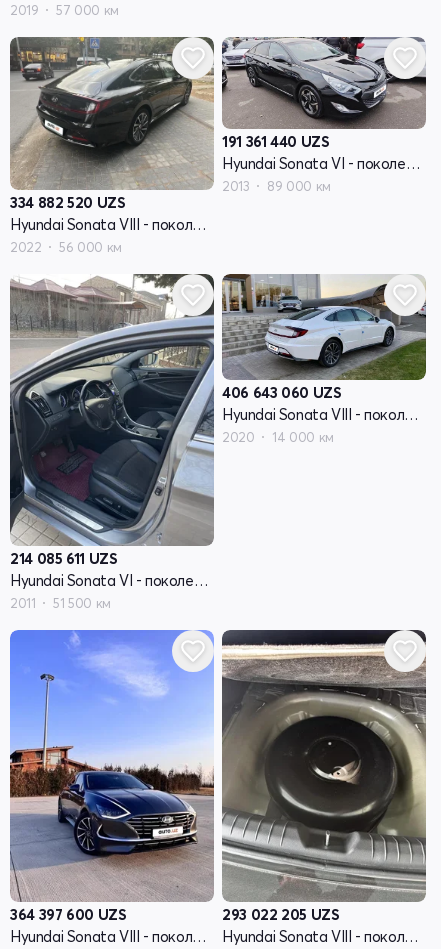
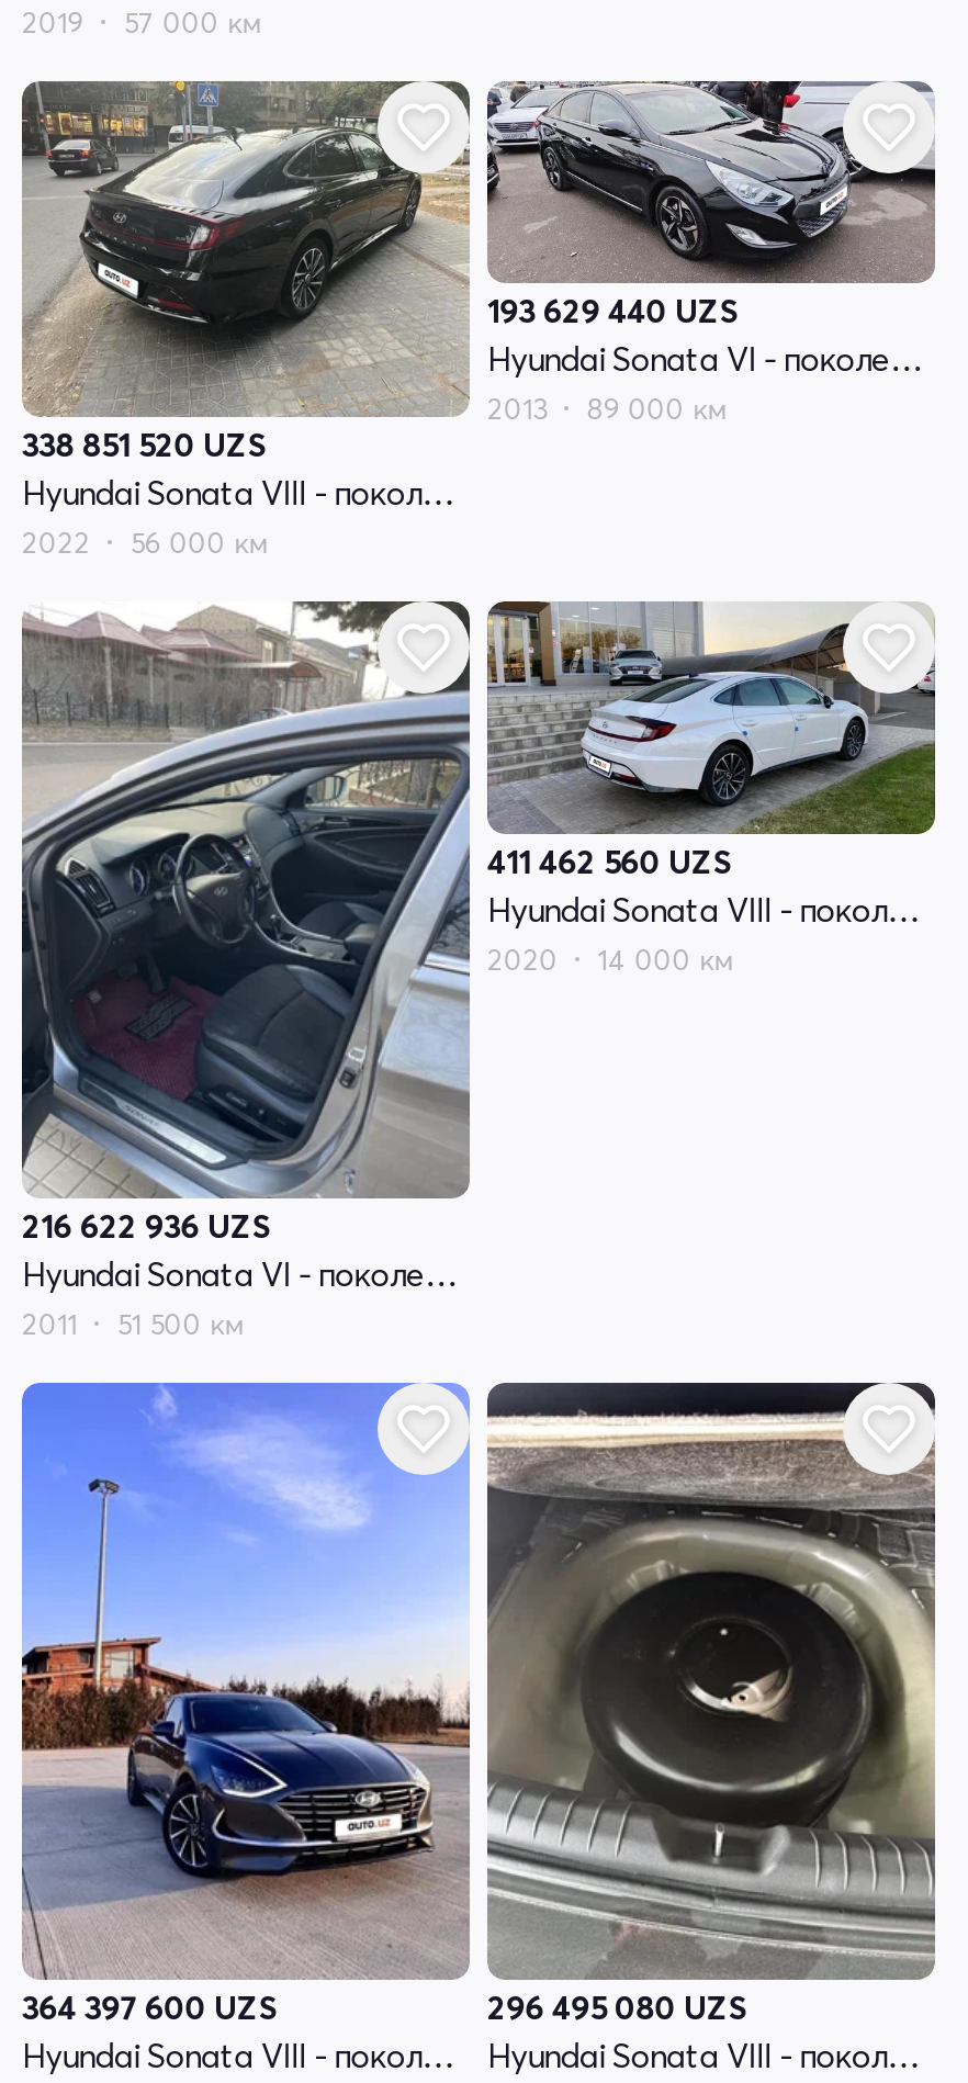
[222,132,329,151] 191 361 440 UZS -> [487,290,738,332] 193 629 440 UZS
[10,193,125,212] 334 882 520 UZS -> [22,425,266,466] 338 851 520 UZS
[222,383,341,402] 406 643 060 UZS -> [487,841,732,882] 411 462 560 UZS
[10,549,117,568] 214 085 611 UZS -> [22,1206,271,1248] 216 622 936 UZS
[222,905,339,924] 293 022 205 UZS -> [487,1988,747,2029] 296 495 080 UZS

